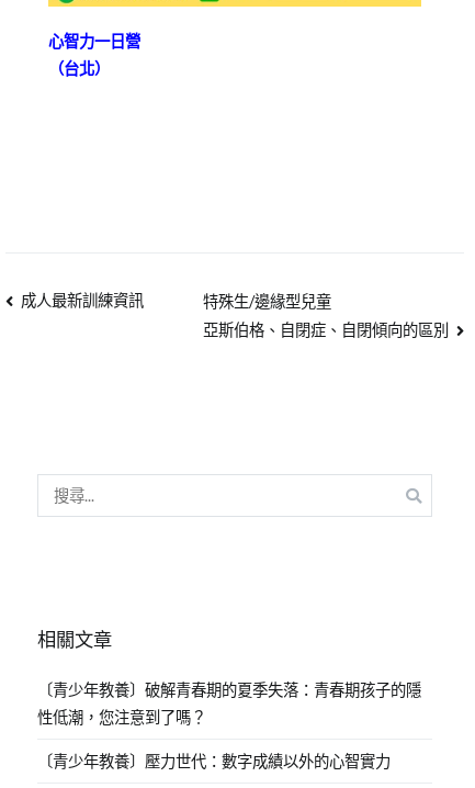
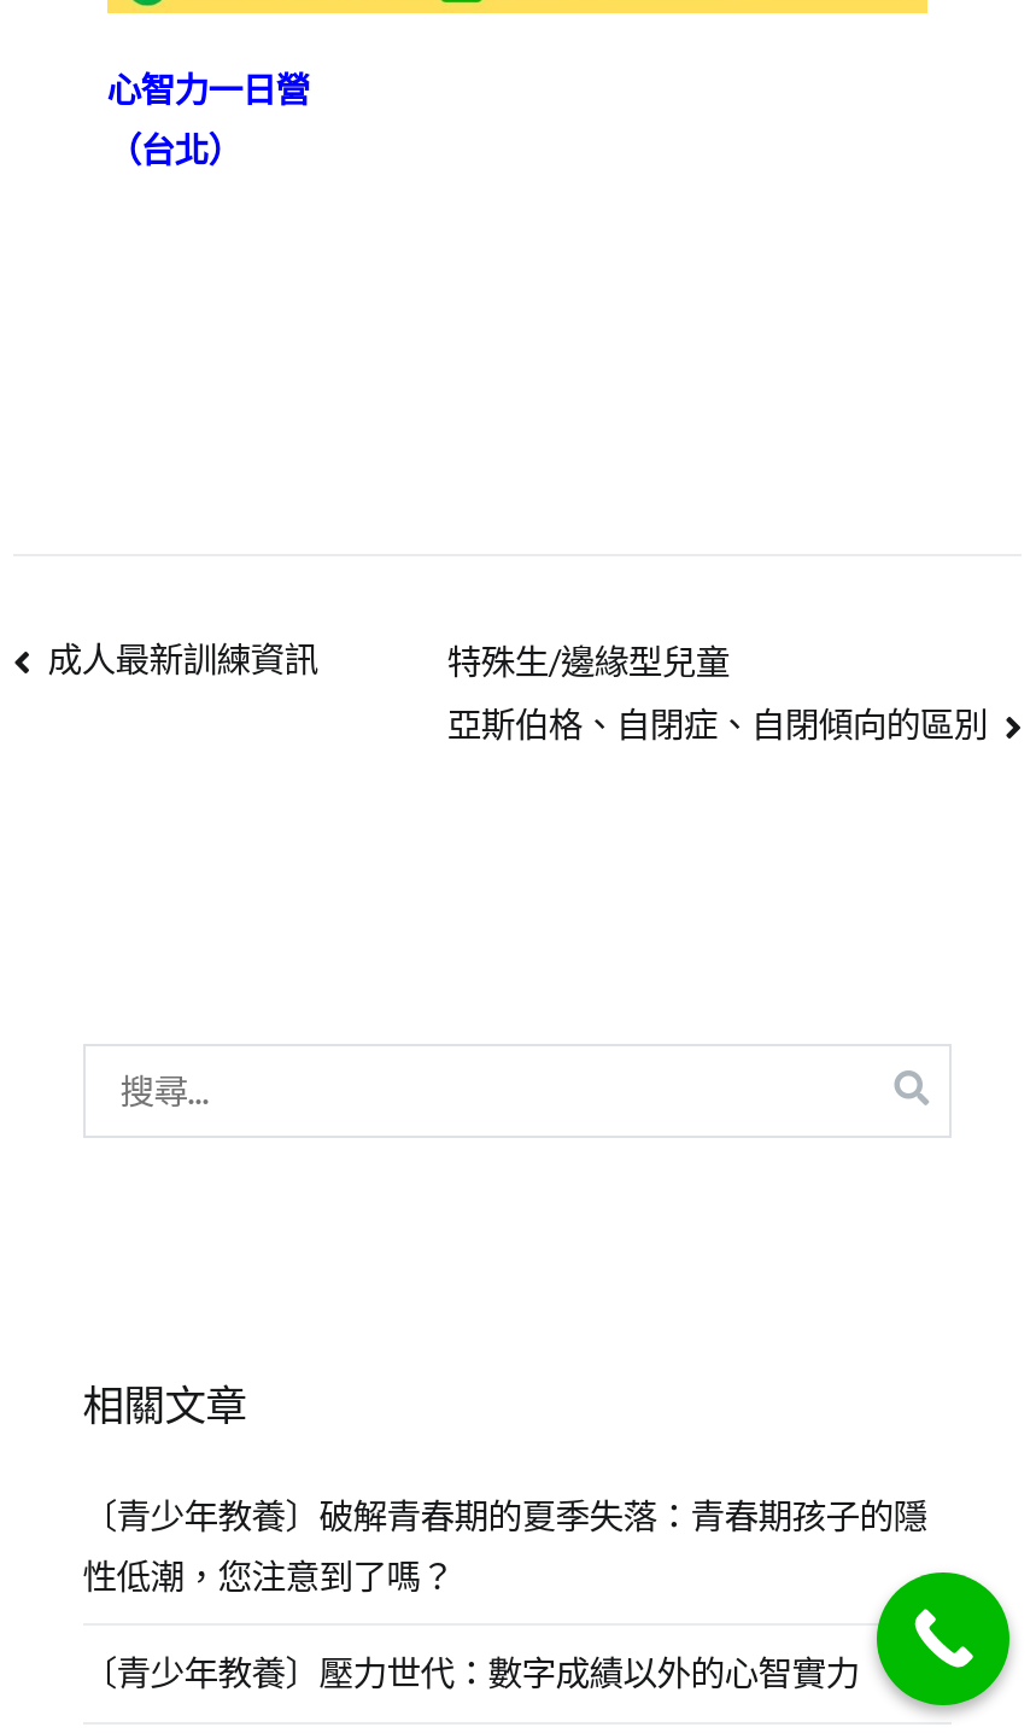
none -> [872,1569,1014,1716] [image]

